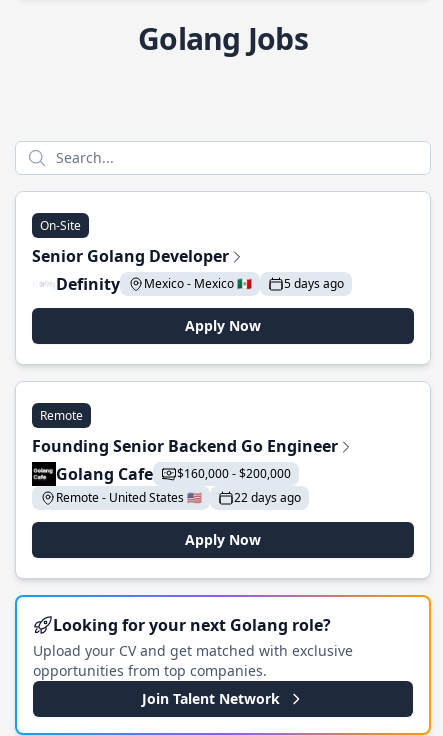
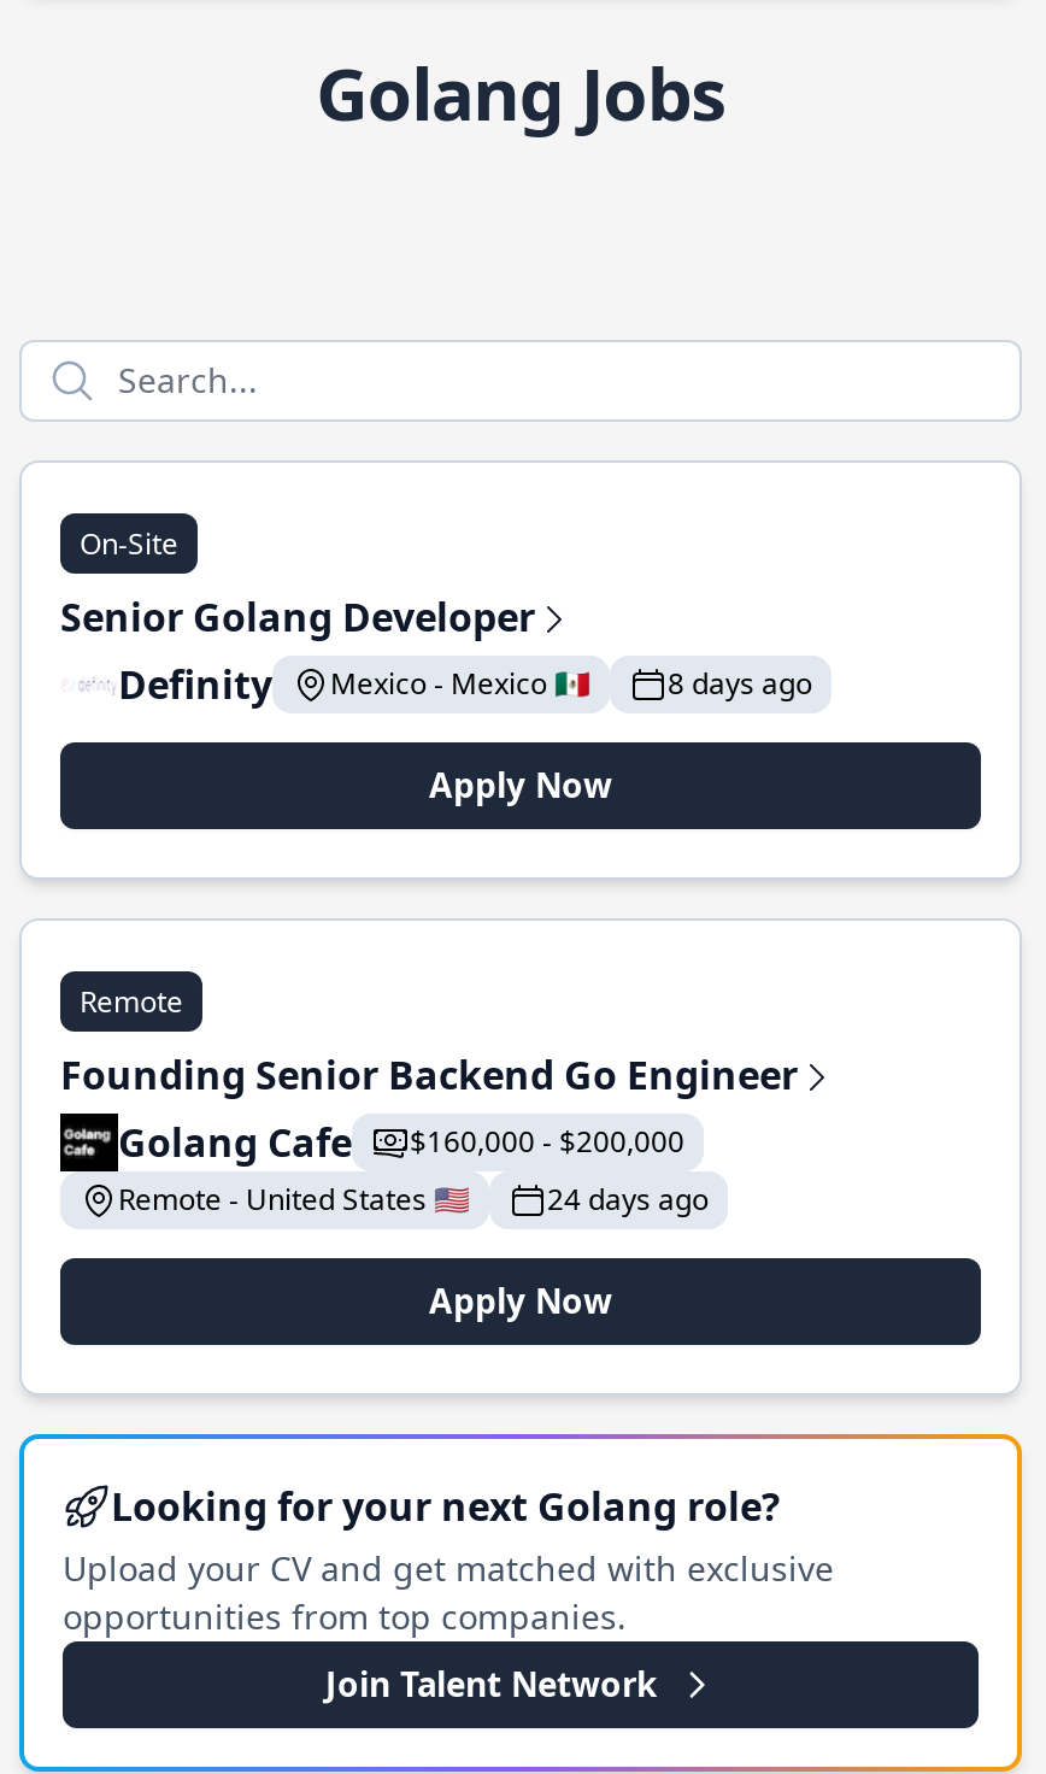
[284,275,344,292] 5 days ago -> [668,663,812,704] 8 days ago
[234,489,301,506] 22 days ago -> [547,1179,709,1220] 24 days ago

